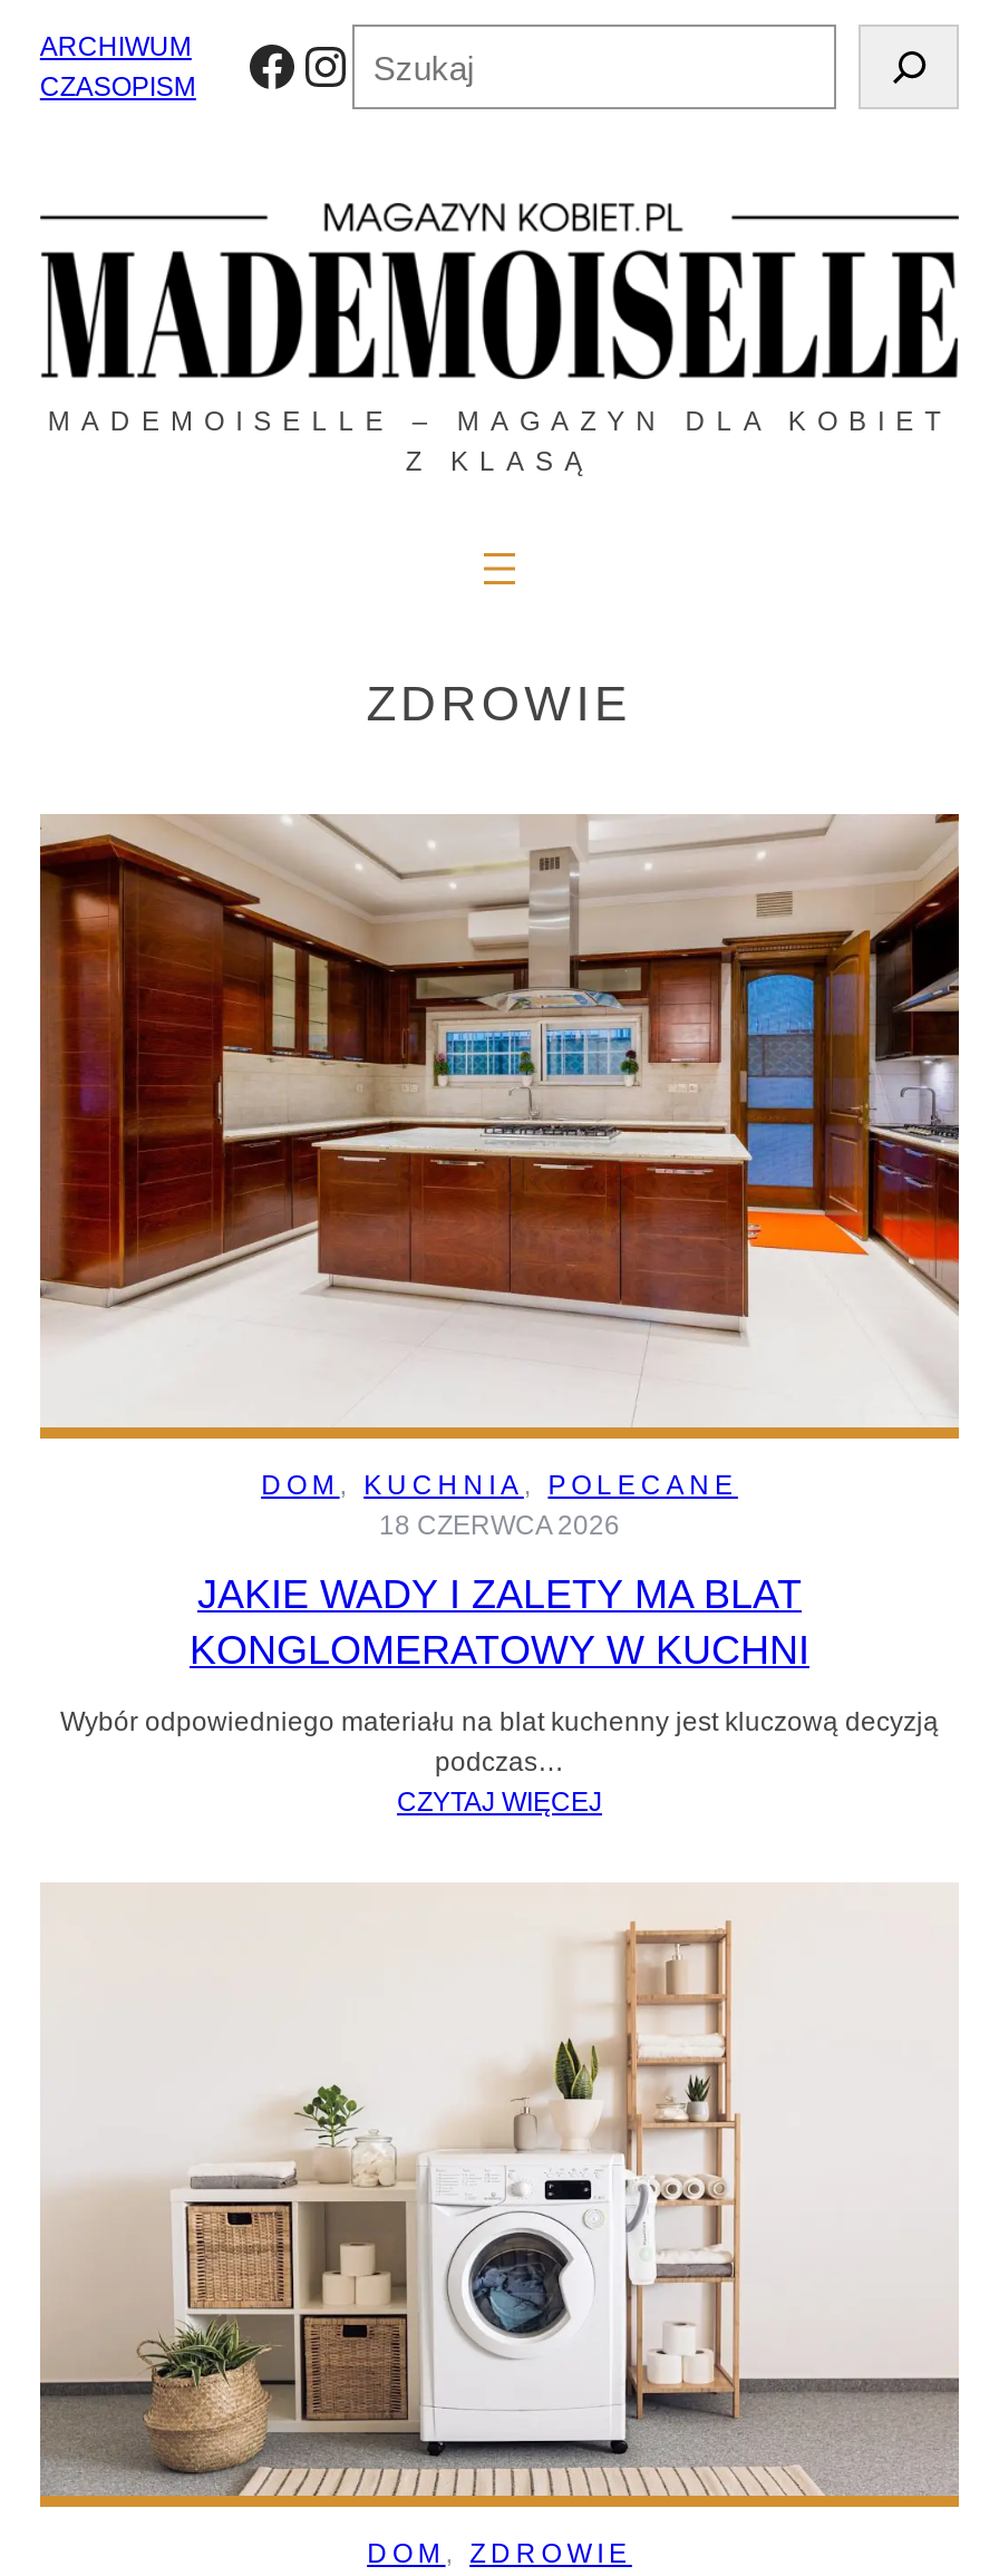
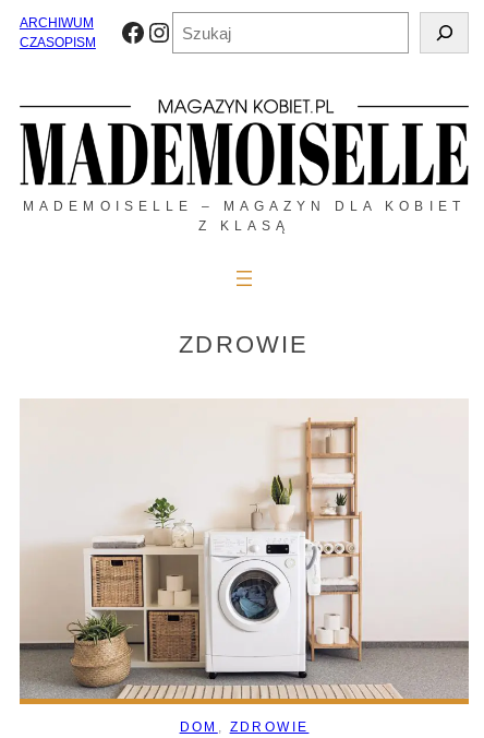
[38,812,961,1817] [image] | DOM, KUCHNIA, POLECANE | 18 CZERWCA 2026 | JAKIE WADY I ZALETY MA BLAT | KONGLOMERATOWY W KUCHNI | Wybór odpowiedniego materiału na blat kuchenny jest kluczową decyzją | podczas… | CZYTAJ WIĘCEJ -> none

